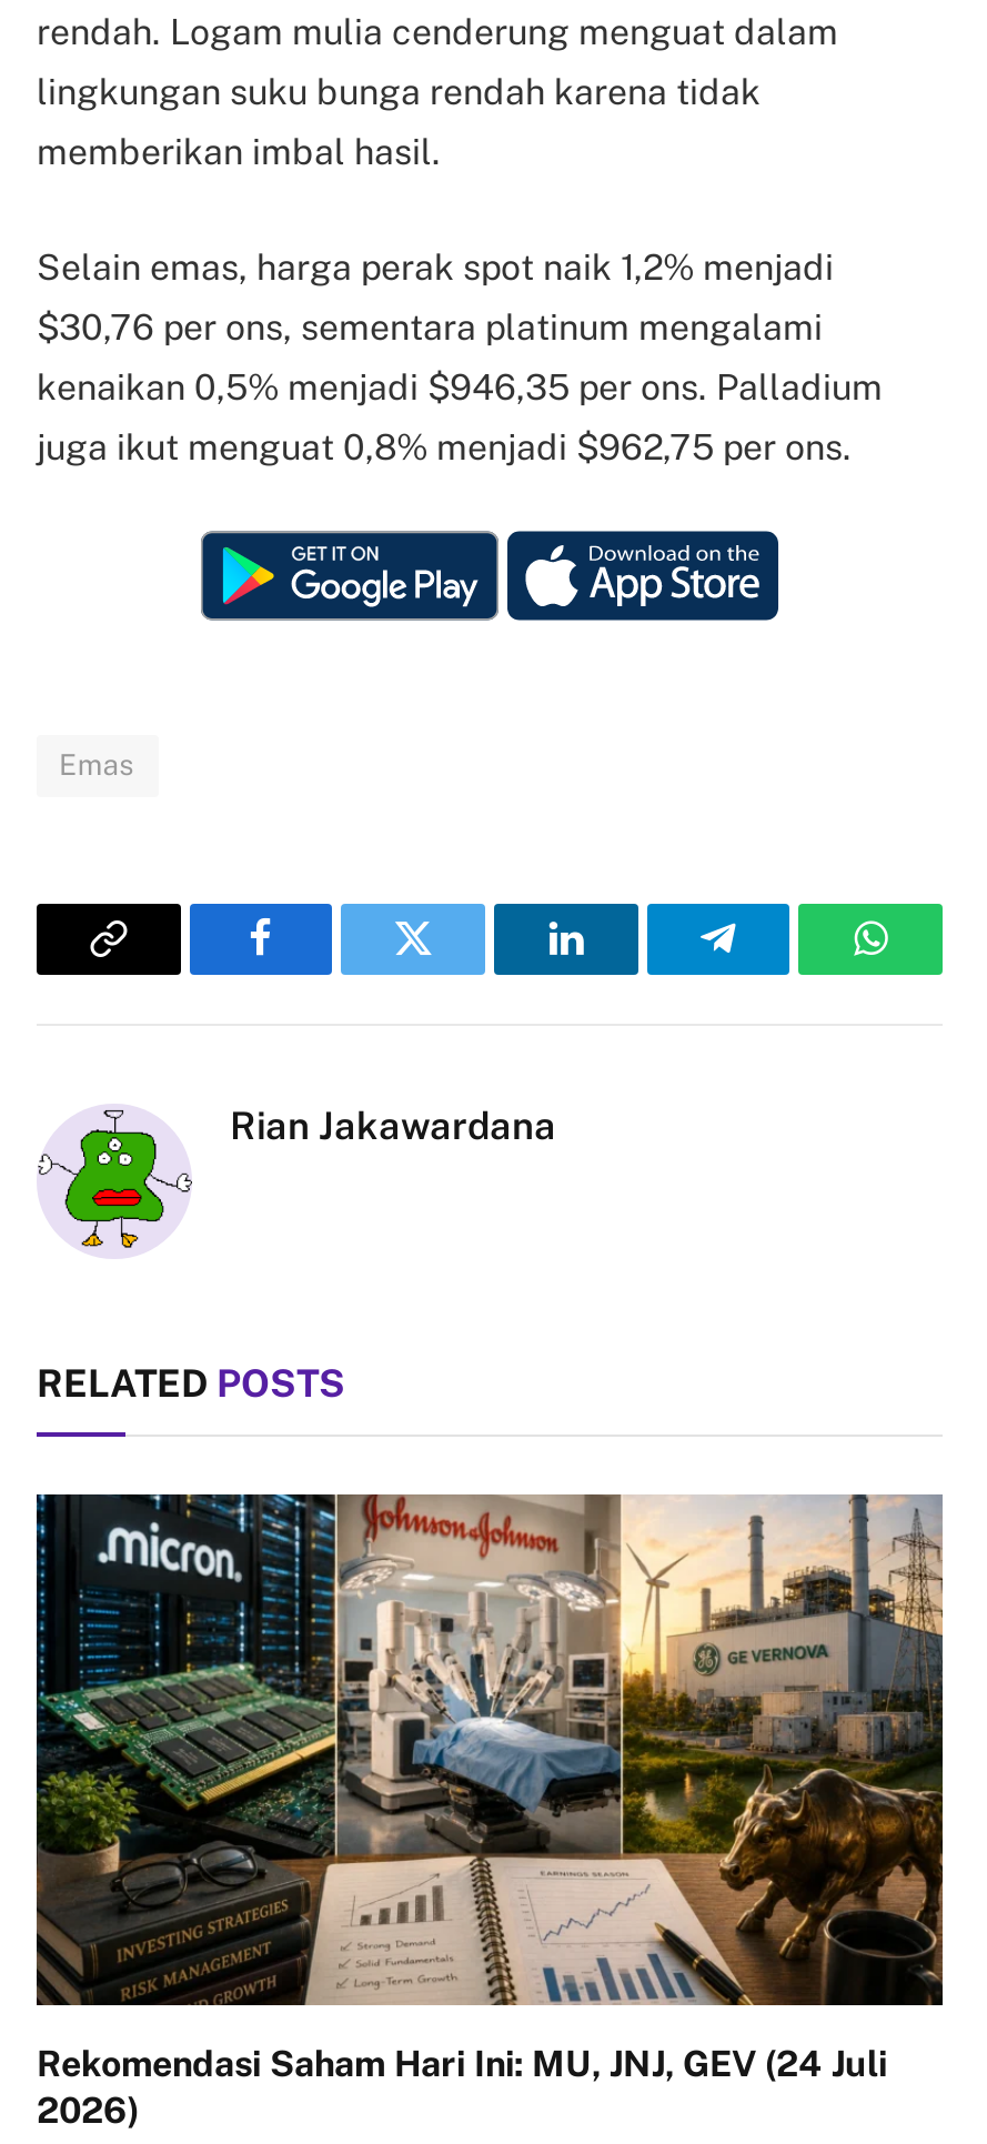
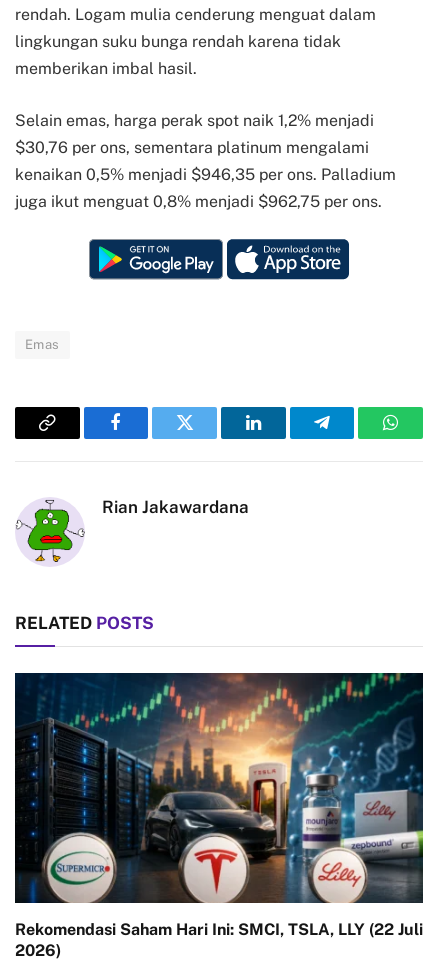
[37,1492,945,2084] [image] | Rekomendasi Saham Hari Ini: MU, JNJ, GEV (24 Juli -> [15,672,424,939] [image] | Rekomendasi Saham Hari Ini: SMCI, TSLA, LLY (22 Juli

